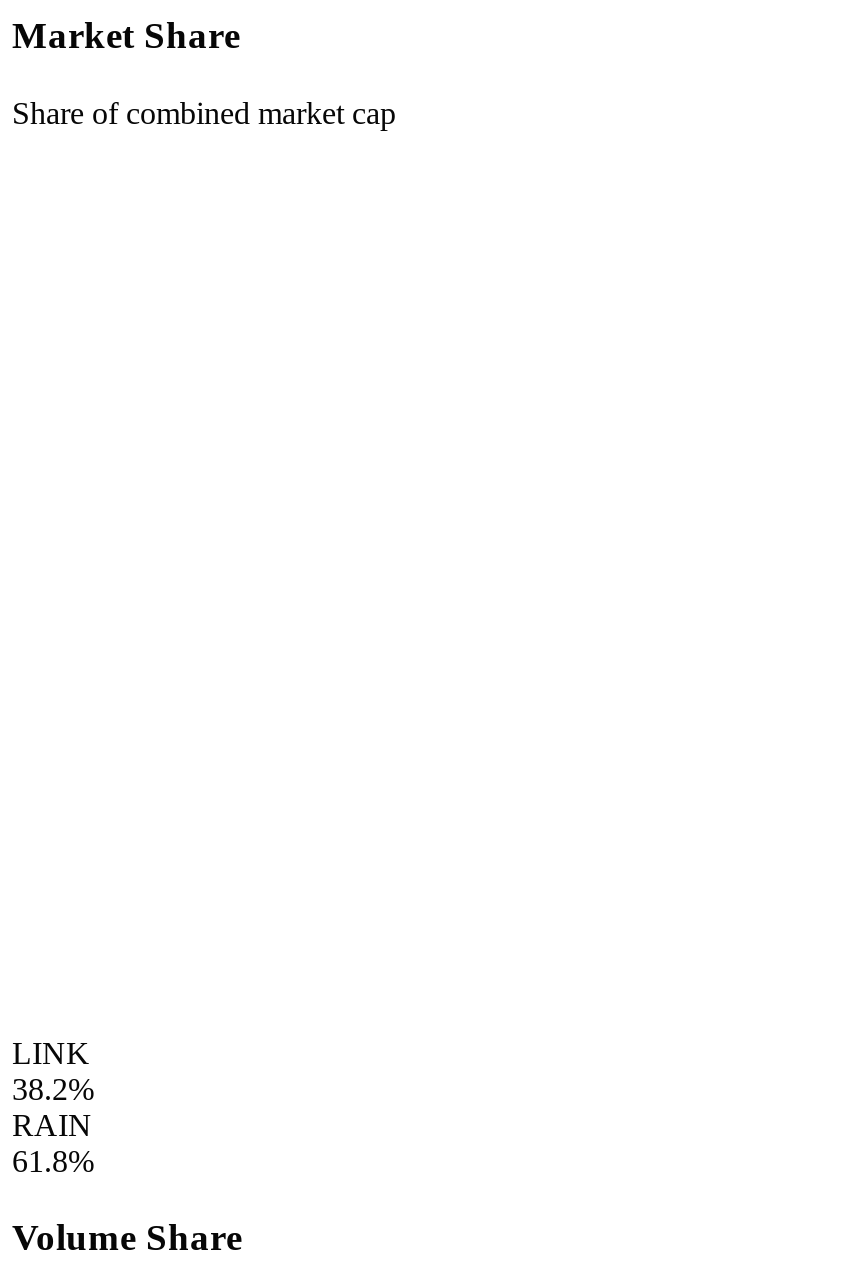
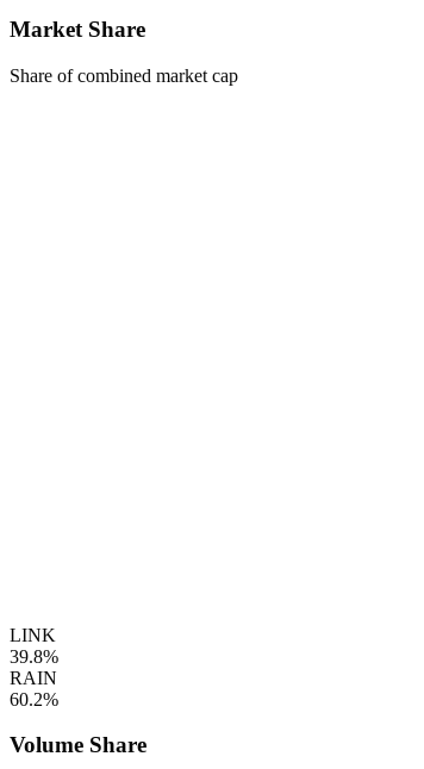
[12,1071,94,1105] 38.2% -> [10,646,58,666] 39.8%
[12,1143,94,1177] 61.8% -> [10,689,58,709] 60.2%

